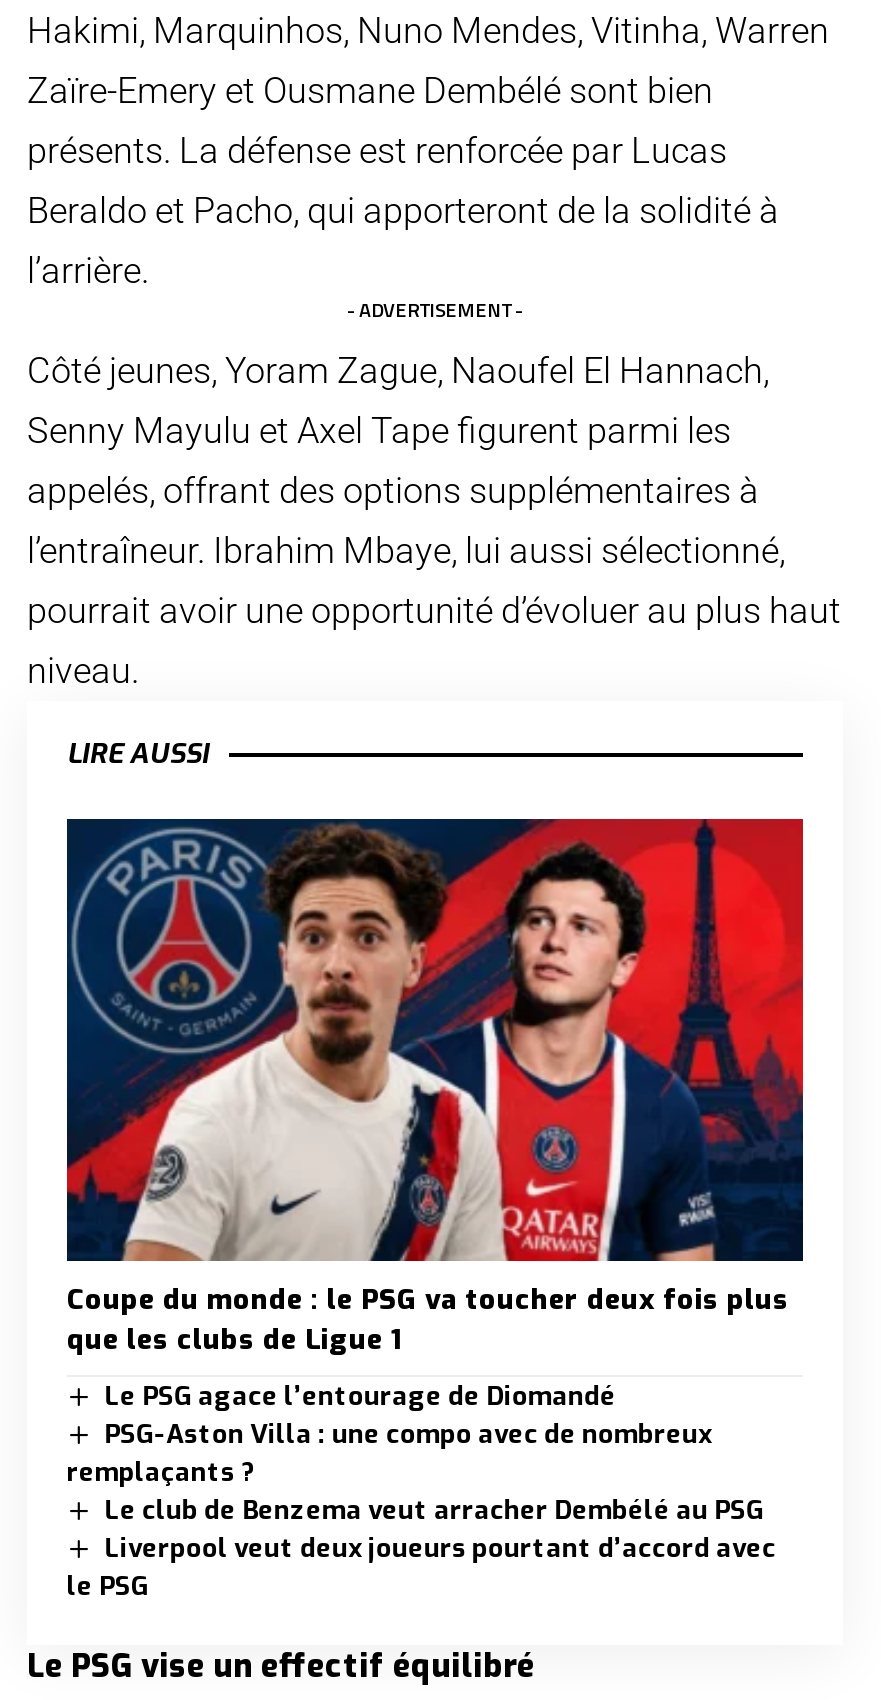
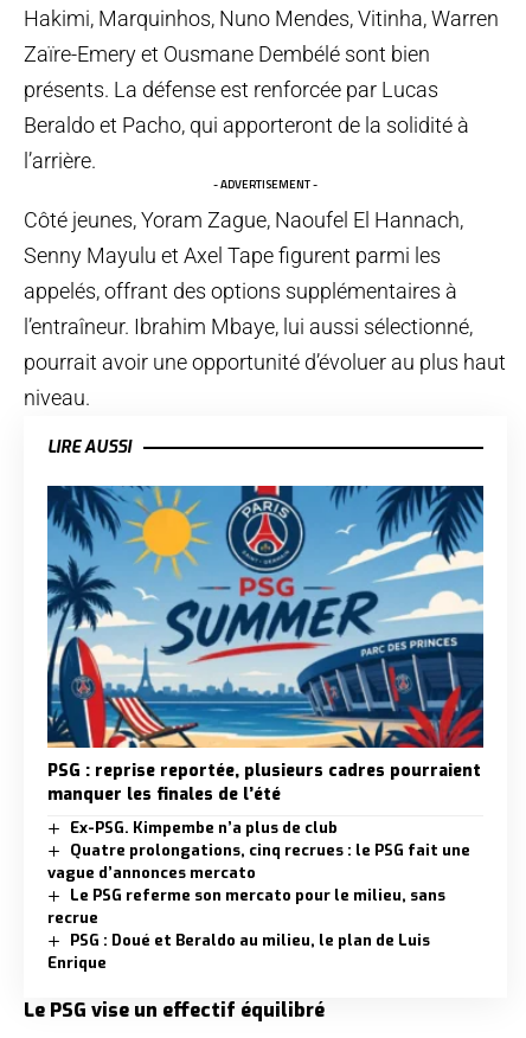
[65,817,805,1358] [image] | Coupe du monde : le PSG va toucher deux fois plus | que les clubs de Ligue 1 -> [46,485,485,805] [image] | PSG : reprise reportée, plusieurs cadres pourraient | manquer les finales de l’été
[67,1378,776,1603] Le PSG agace l’entourage de Diomandé | PSG-Aston Villa : une compo avec de nombreux | remplaçants ? | Le club de Benzema veut arracher Dembélé au PSG | Liverpool veut deux joueurs pourtant d’accord avec | le PSG -> [47,817,470,973] Ex-PSG. Kimpembe n’a plus de club | Quatre prolongations, cinq recrues : le PSG fait une | vague d’annonces mercato | Le PSG referme son mercato pour le milieu, sans | recrue | PSG : Doué et Beraldo au milieu, le plan de Luis | Enrique

